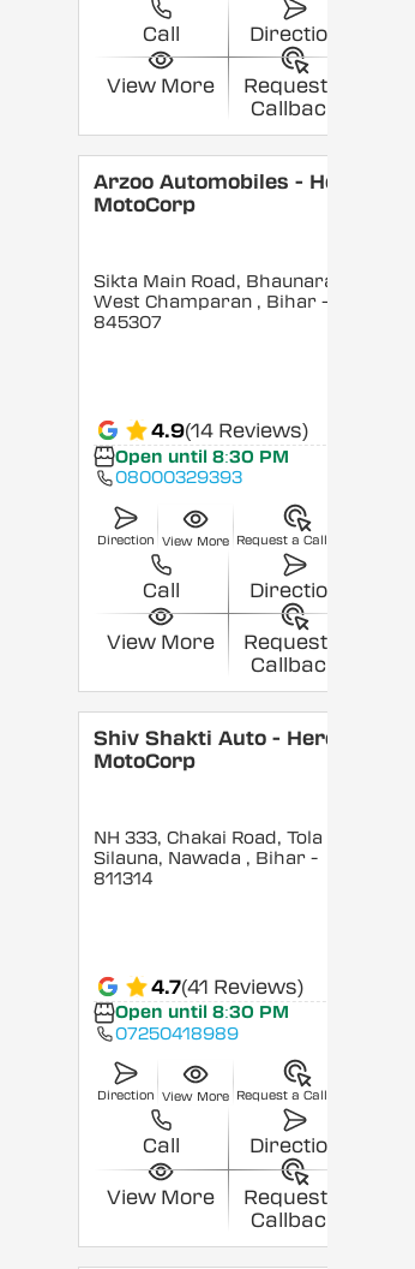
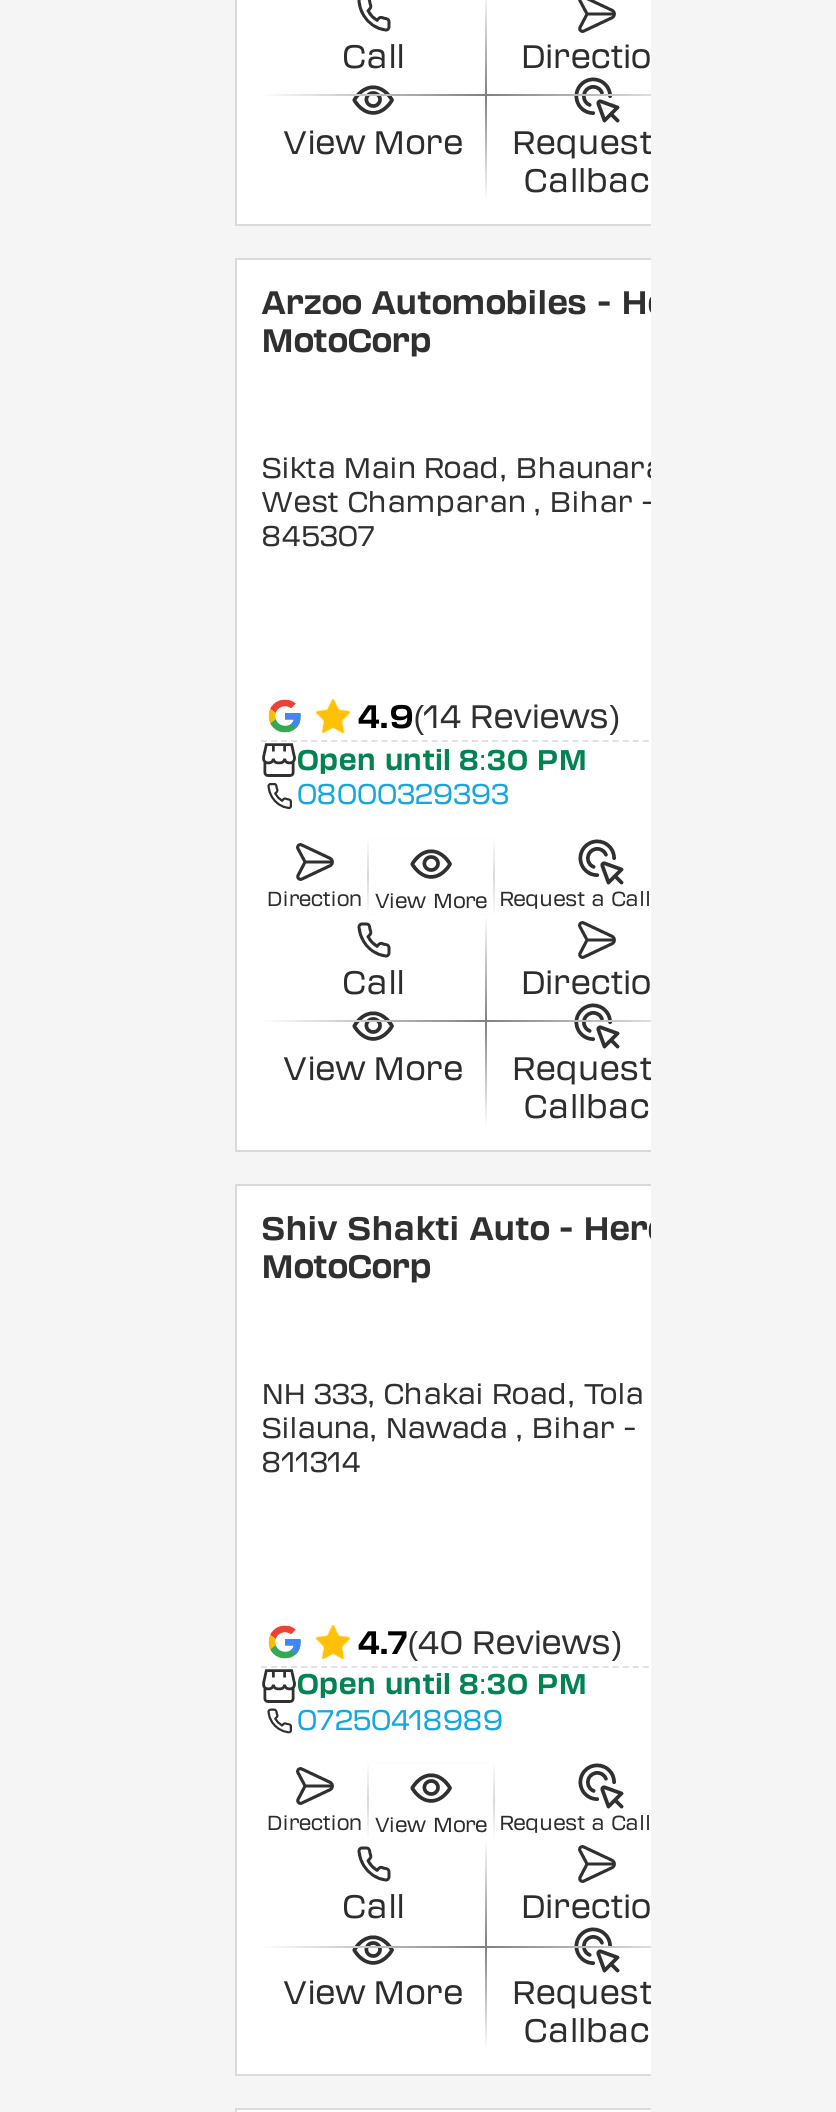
[151,975,304,998] 4.7(41 Reviews) -> [357,1623,621,1661] 4.7(40 Reviews)

